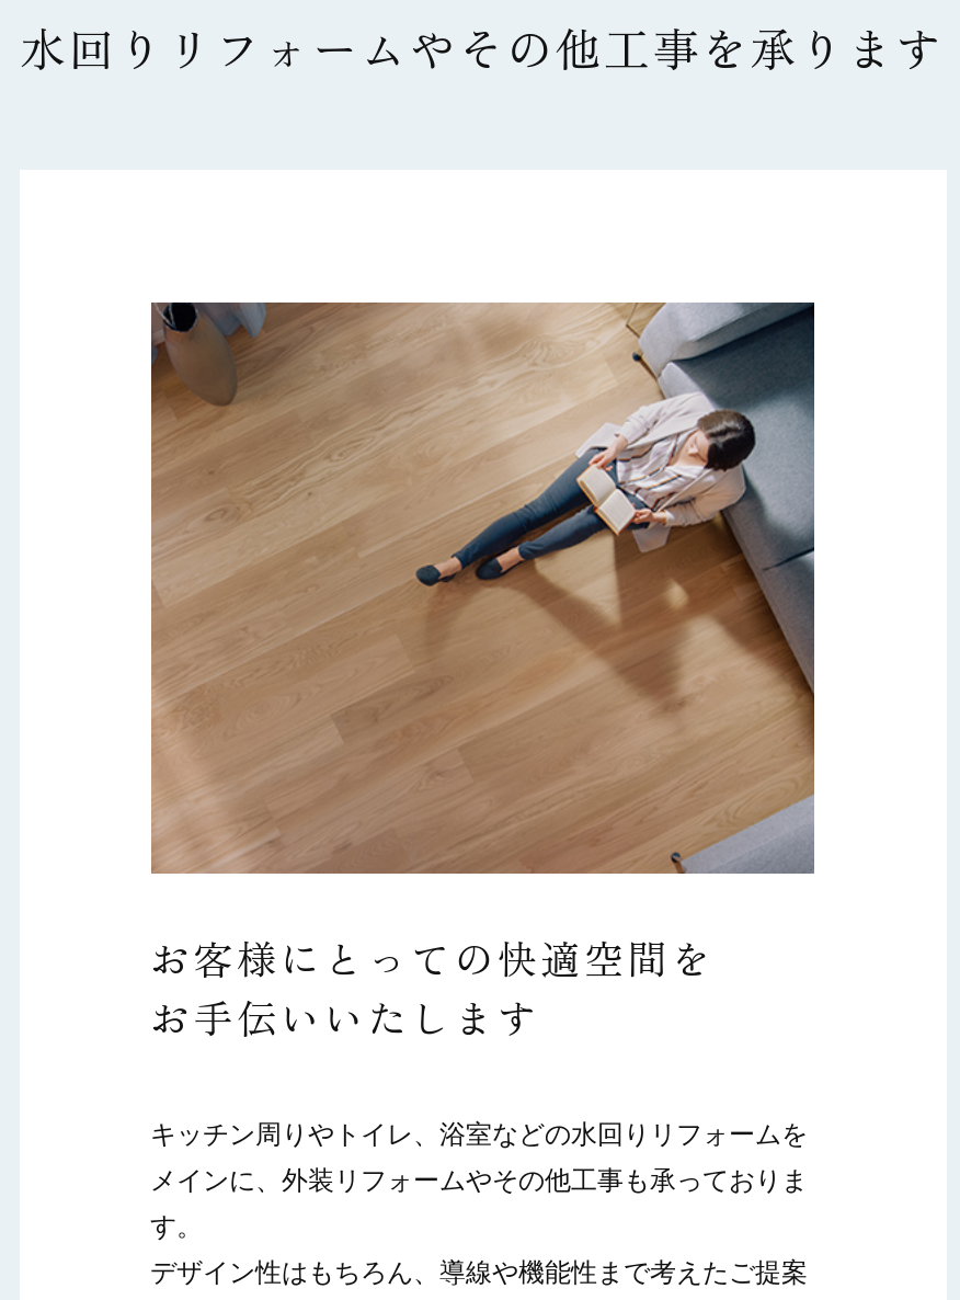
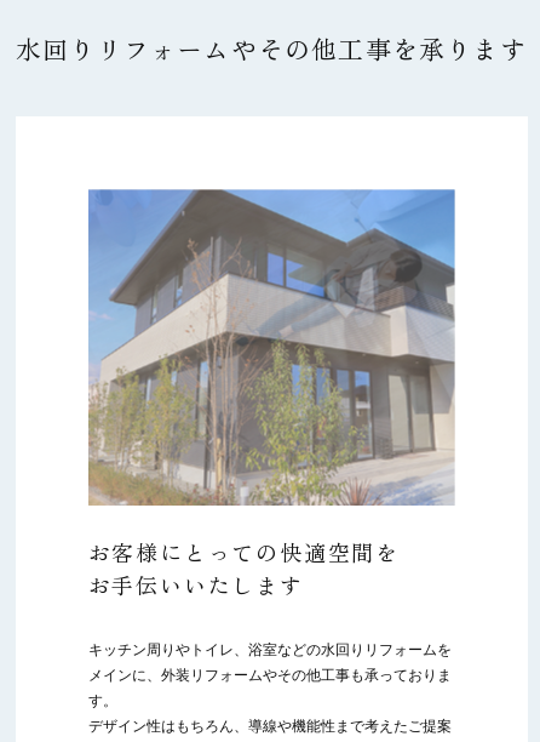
[149,299,818,874] [image] -> [87,188,456,507] [image]

